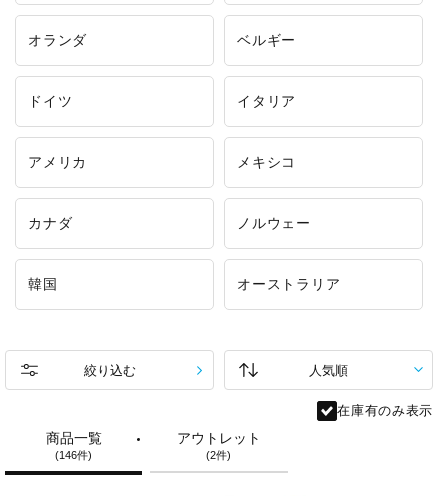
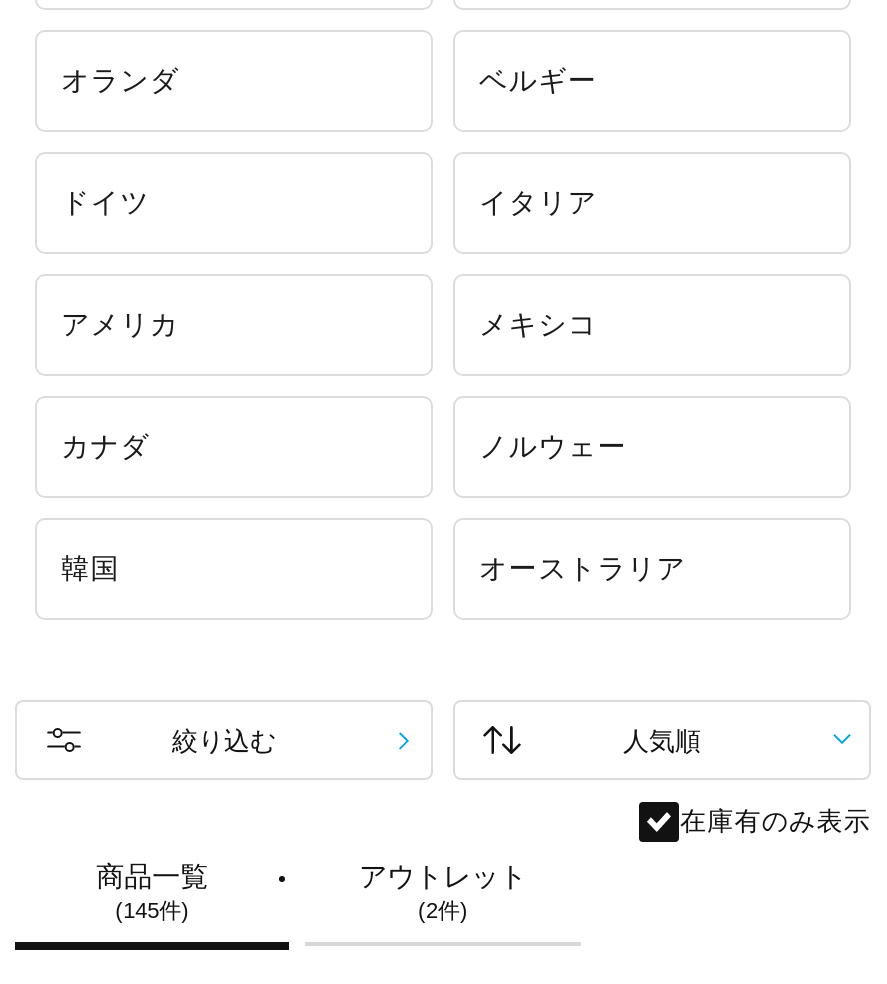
[55,449,92,461] (146件) -> [115,899,189,923] (145件)

